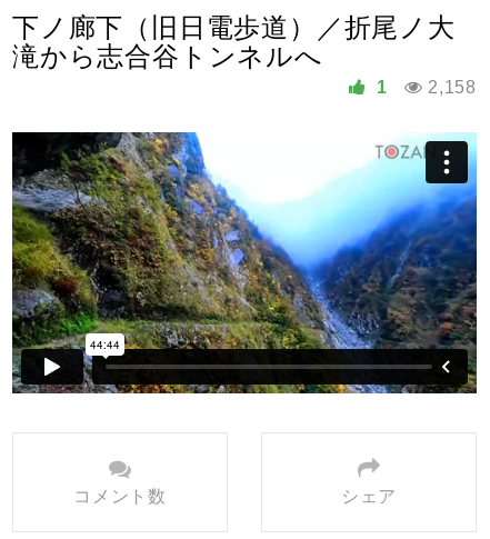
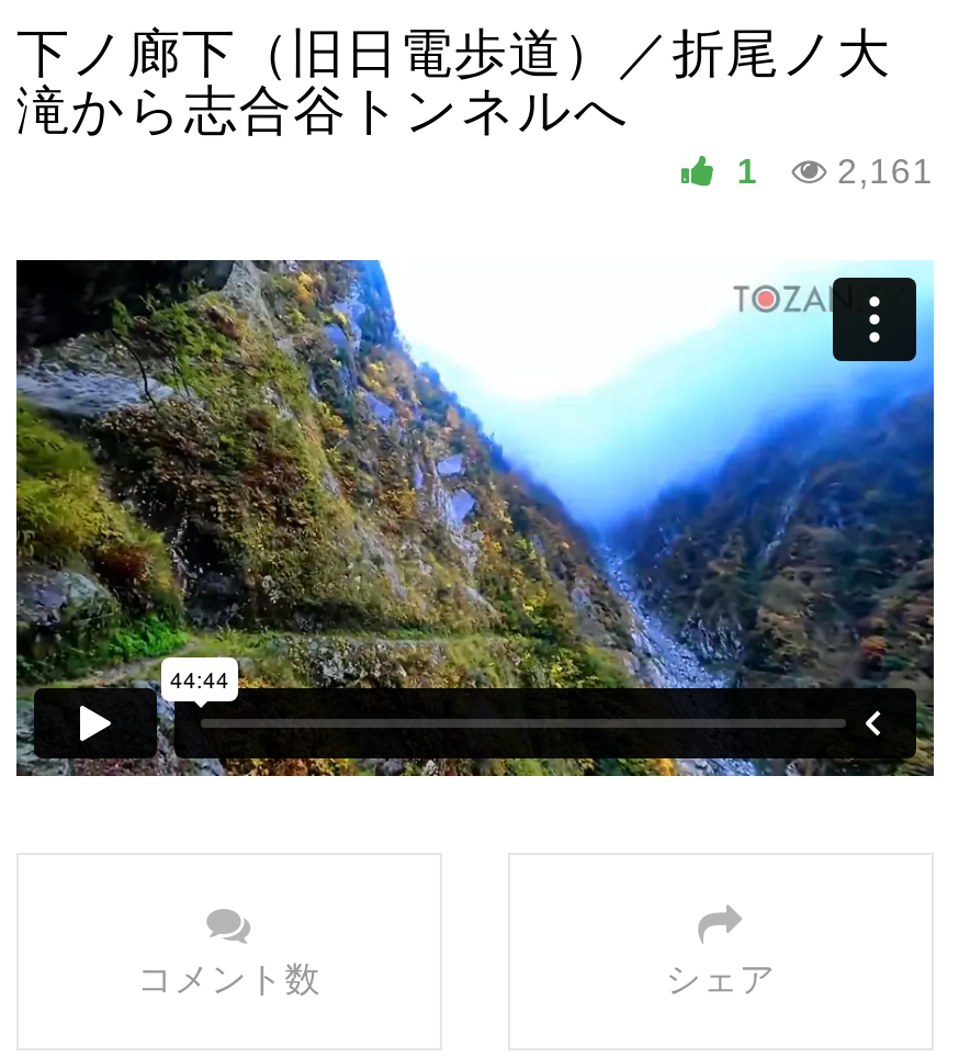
[428,78,477,97] 2,158 -> [837,153,934,190] 2,161

